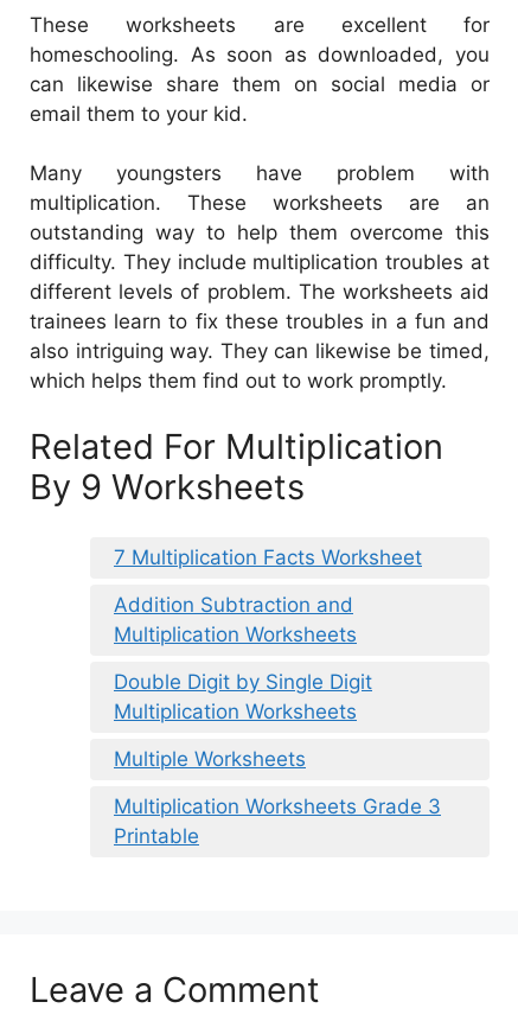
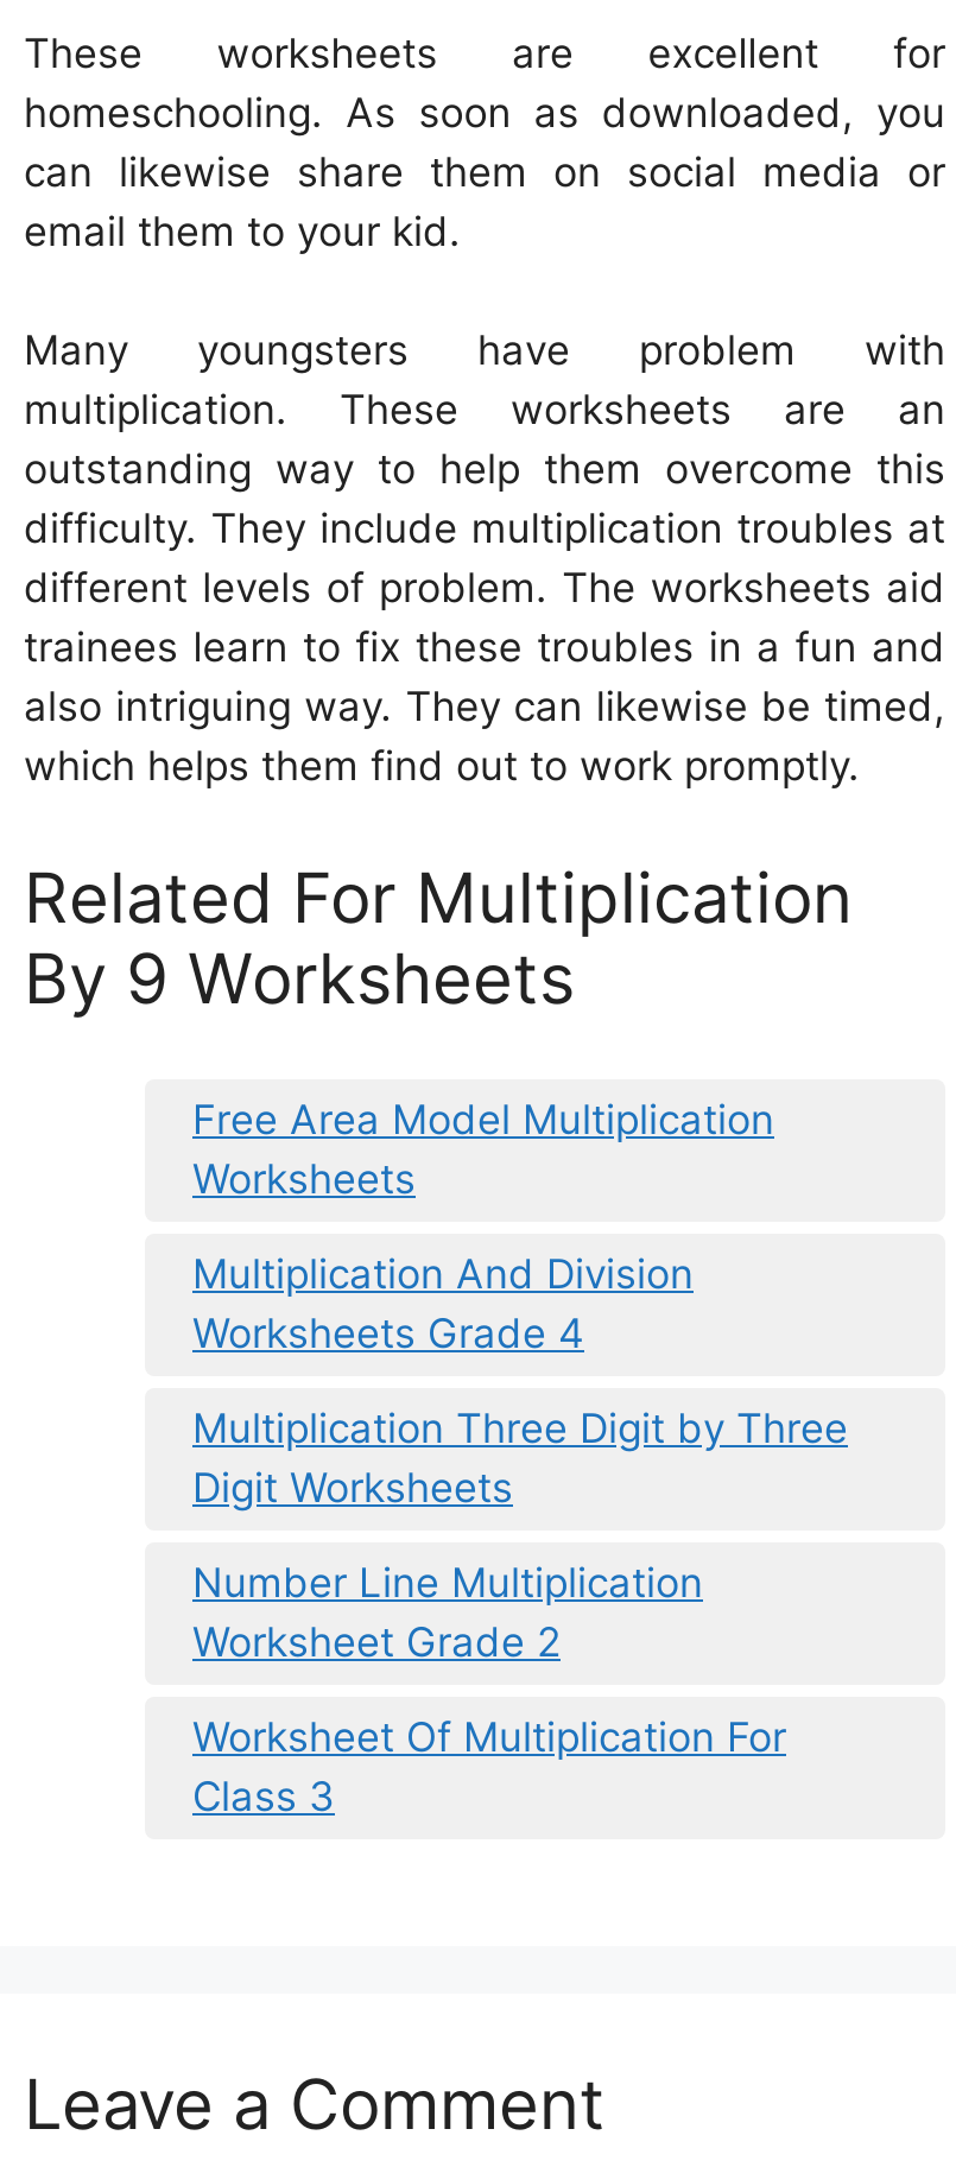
[114,545,422,569] 7 Multiplication Facts Worksheet -> [192,1096,774,1203] Free Area Model Multiplication | Worksheets
[114,593,357,646] Addition Subtraction and | Multiplication Worksheets -> [192,1250,694,1357] Multiplication And Division | Worksheets Grade 4
[114,670,372,723] Double Digit by Single Digit | Multiplication Worksheets -> [192,1405,848,1512] Multiplication Three Digit by Three | Digit Worksheets
[114,747,306,771] Multiple Worksheets -> [192,1559,703,1666] Number Line Multiplication | Worksheet Grade 2
[114,795,441,848] Multiplication Worksheets Grade 3 | Printable -> [192,1713,786,1820] Worksheet Of Multiplication For | Class 3

